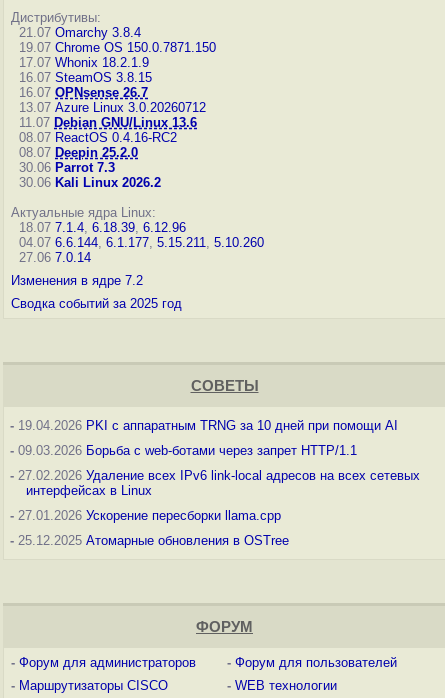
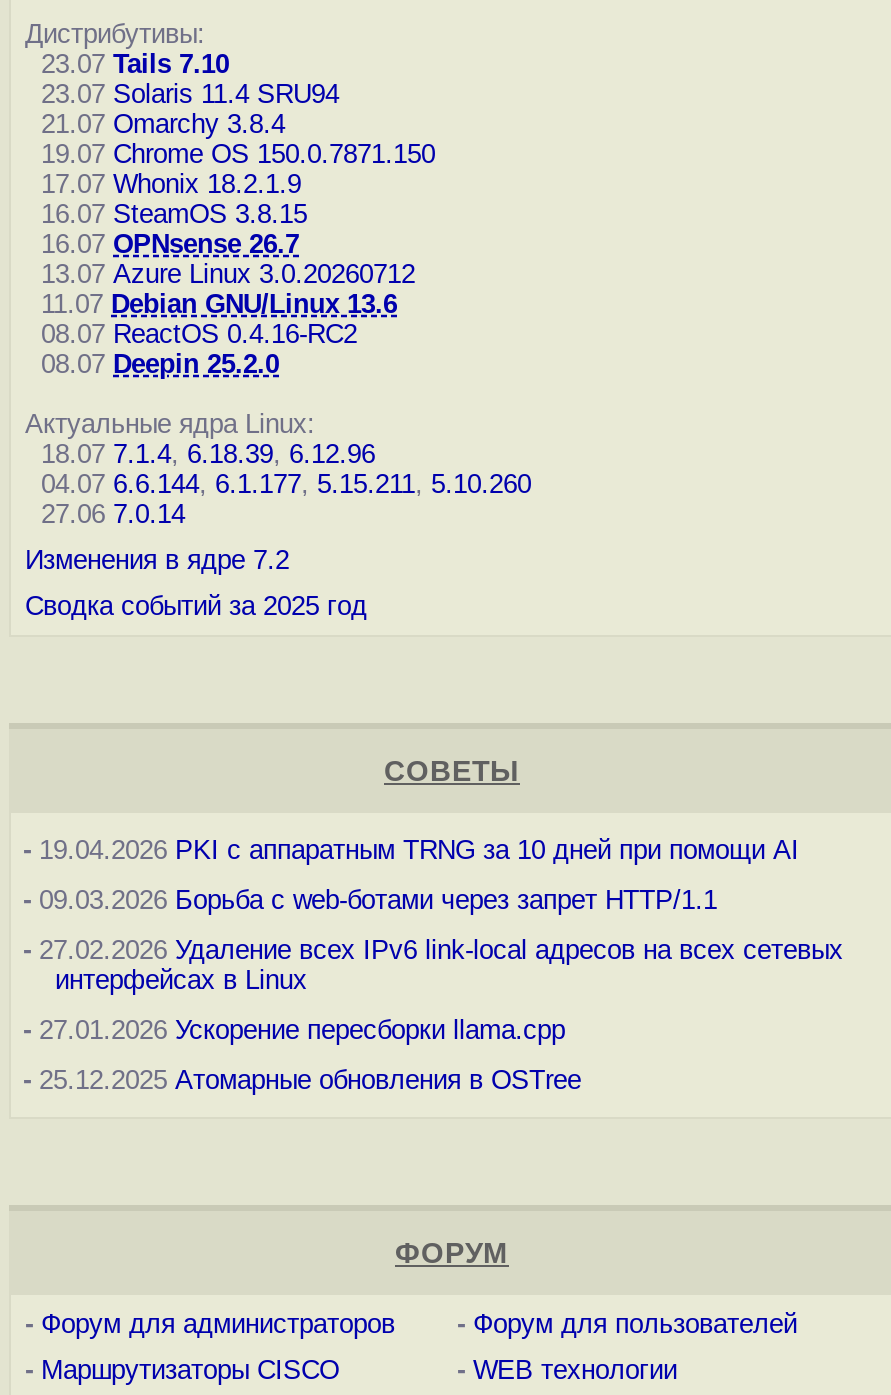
none -> [25,49,339,109] 23.07 Tails 7.10 | 23.07 Solaris 11.4 SRU94
moved [11,25,216,160] -> [25,109,435,379]: 21.07 Omarchy 3.8.4 | 19.07 Chrome OS 150.0.7871.150 | 17.07 Whonix 18.2.1.9 | ... | 08.07 ReactOS 0.4.16-RC2 | 08.07 Deepin 25.2.0
[11,160,161,190] 30.06 Parrot 7.3 | 30.06 Kali Linux 2026.2 -> none

